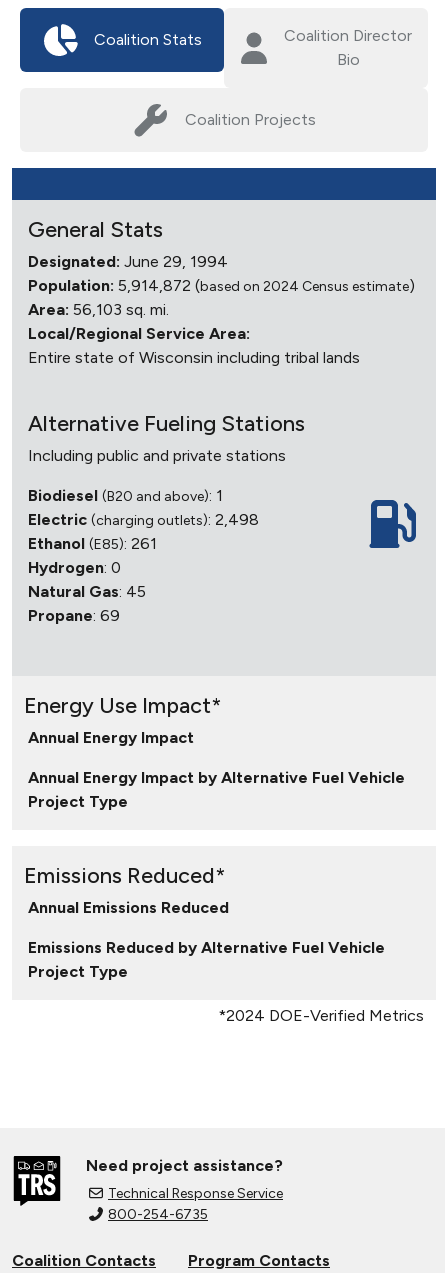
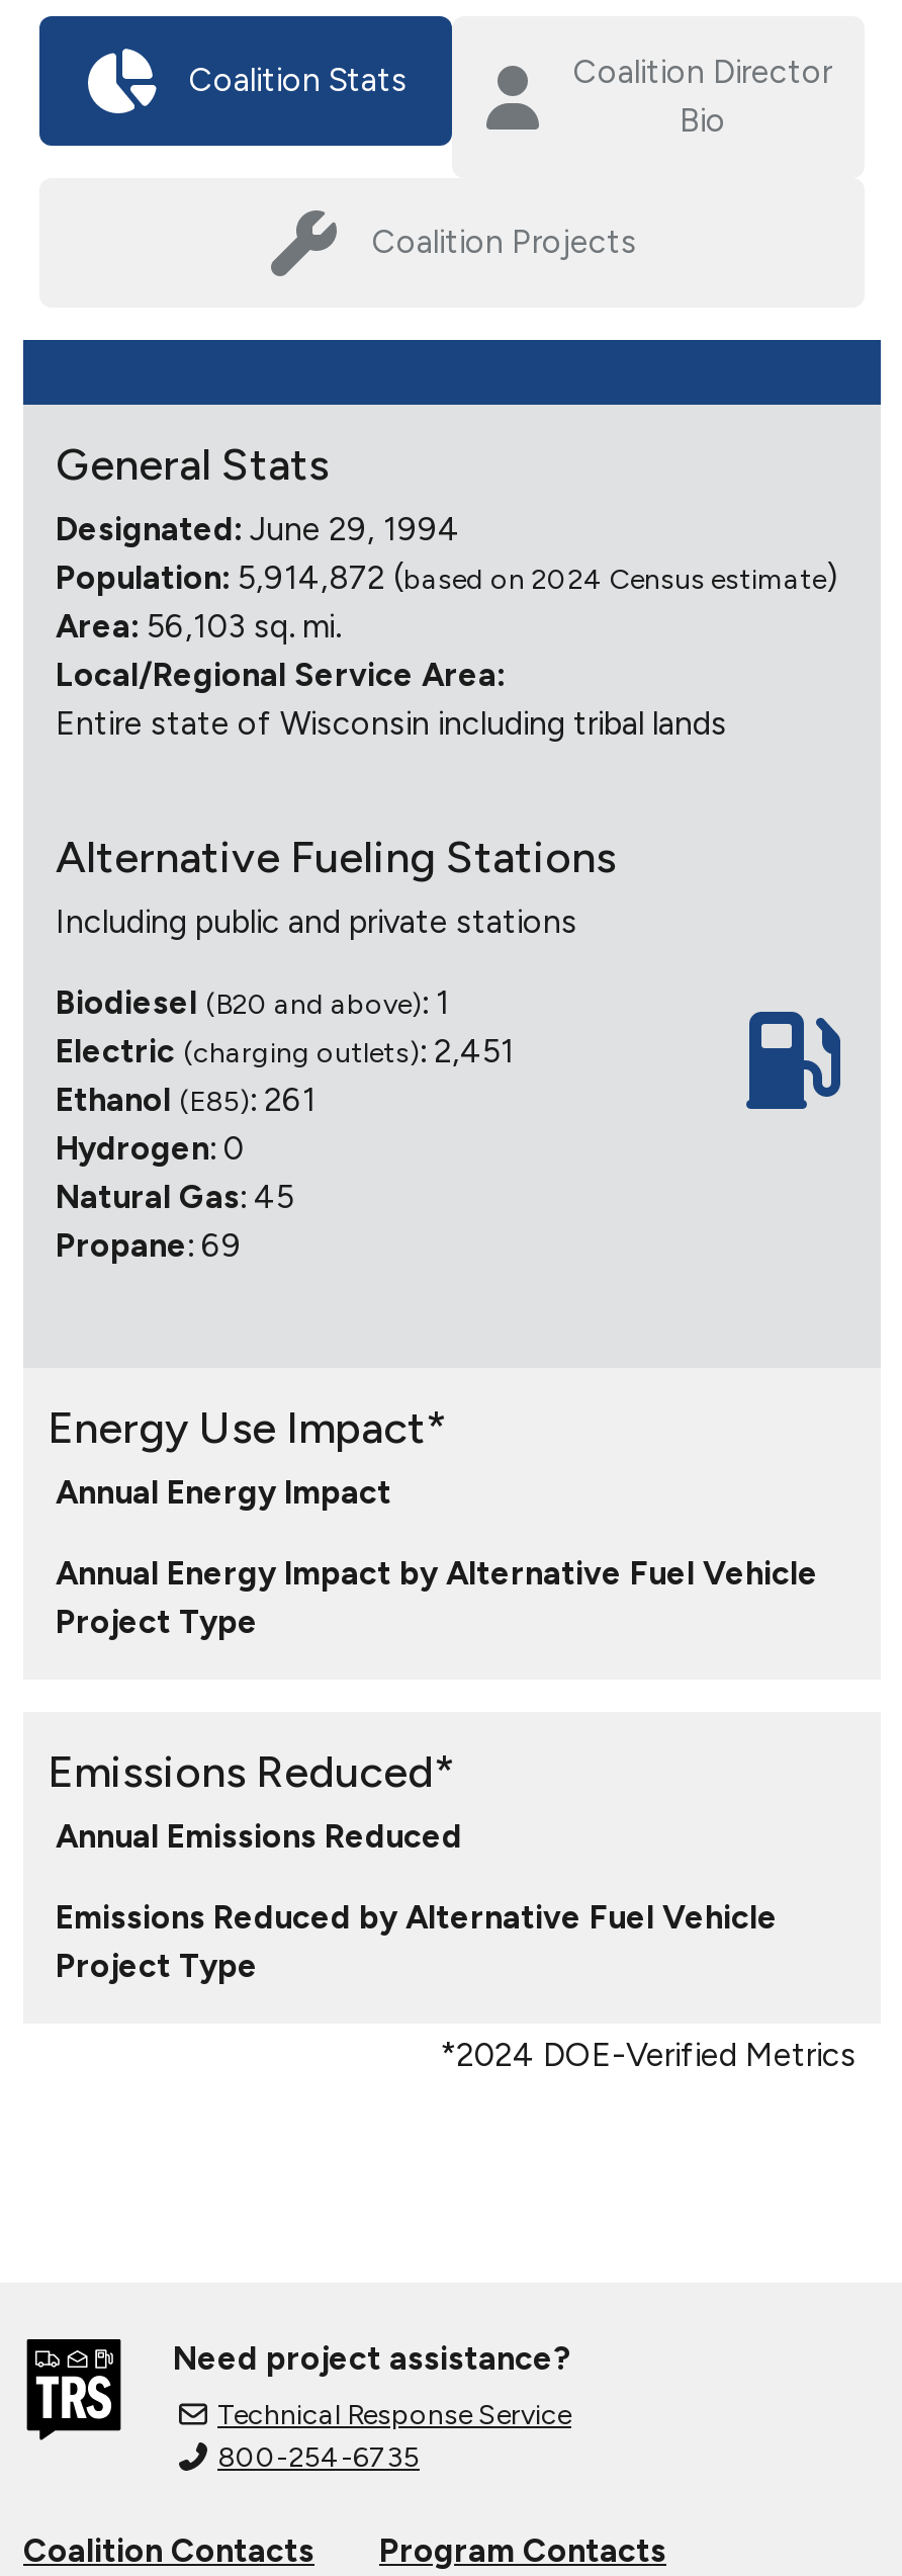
[28,510,259,529] Electric (charging outlets): 2,498 -> [56,1032,515,1070] Electric (charging outlets): 2,451

